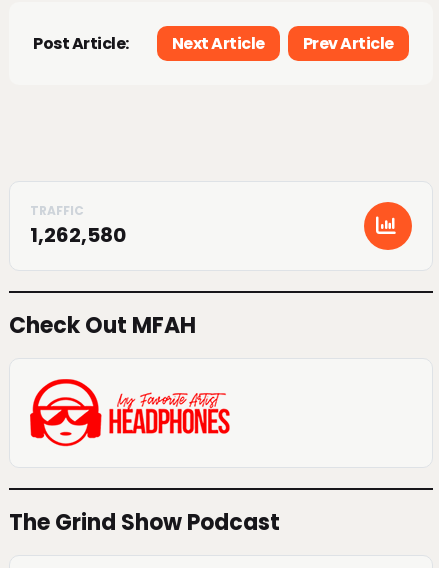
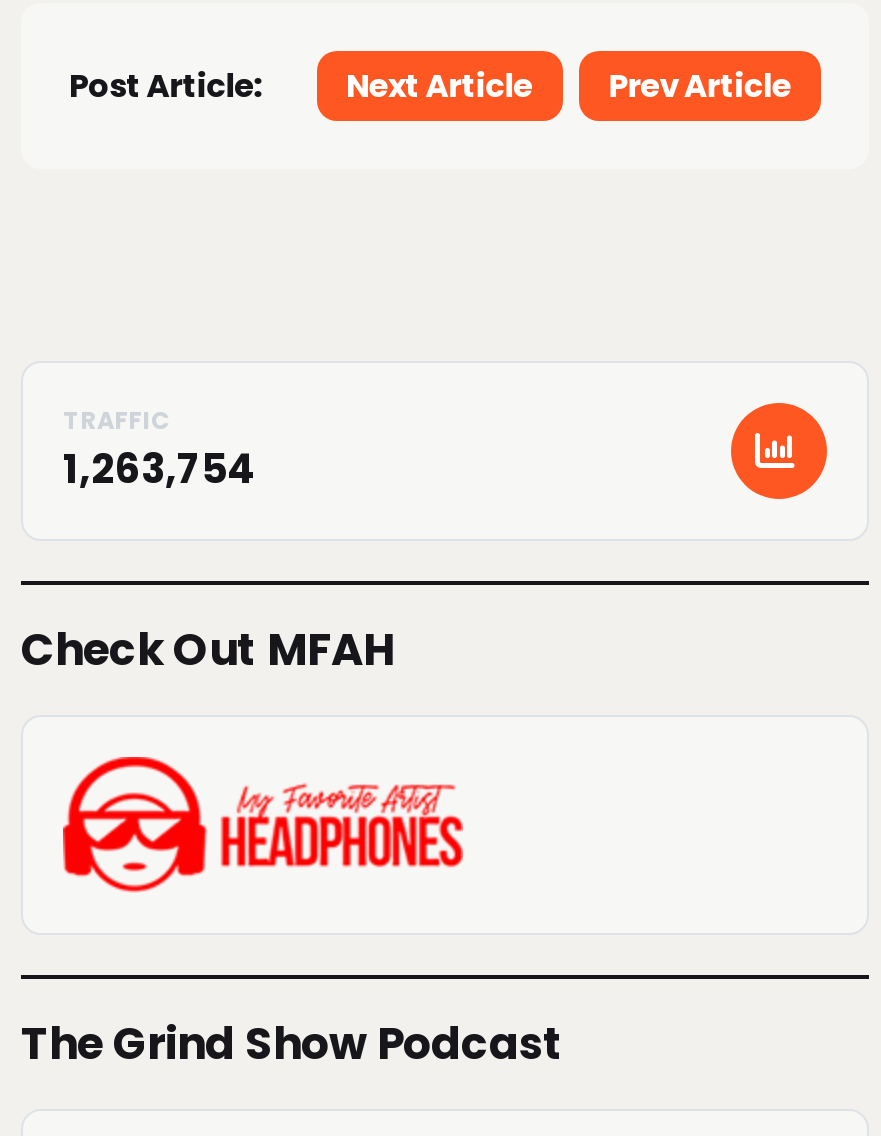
[30,221,126,249] 1,262,580 -> [63,441,255,497] 1,263,754

